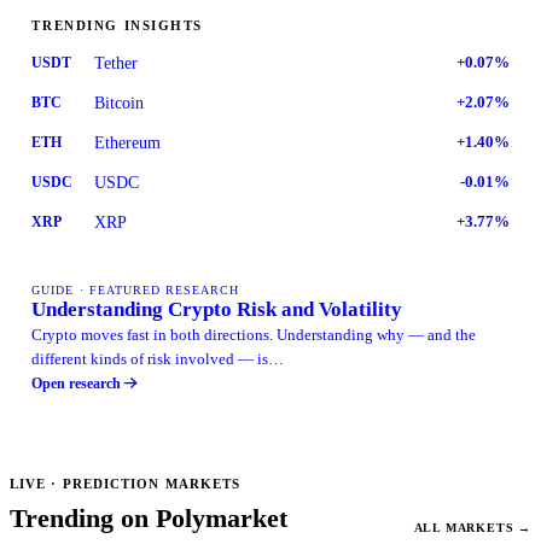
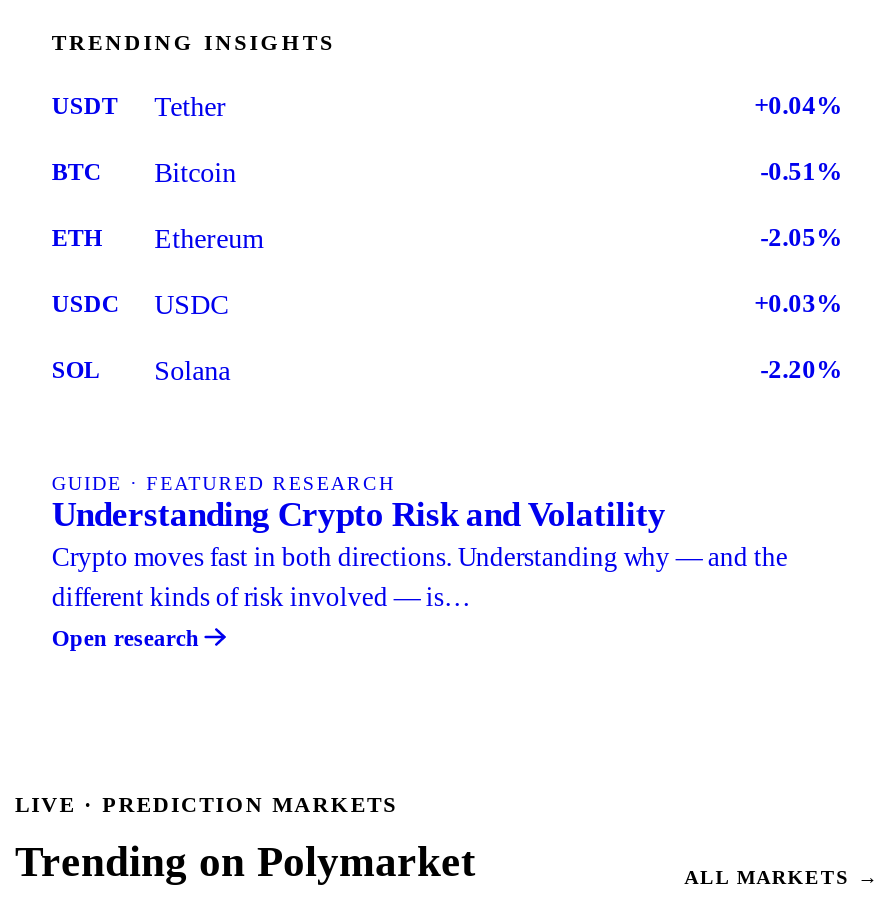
[456,54,509,71] +0.07% -> [754,92,842,120] +0.04%
[456,94,509,111] +2.07% -> [760,158,842,186] -0.51%
[456,134,509,151] +1.40% -> [760,224,842,252] -2.05%
[460,174,509,191] -0.01% -> [754,290,842,318] +0.03%
[32,212,509,232] XRP | XRP | +3.77% -> [52,354,842,386] SOL | Solana | -2.20%

